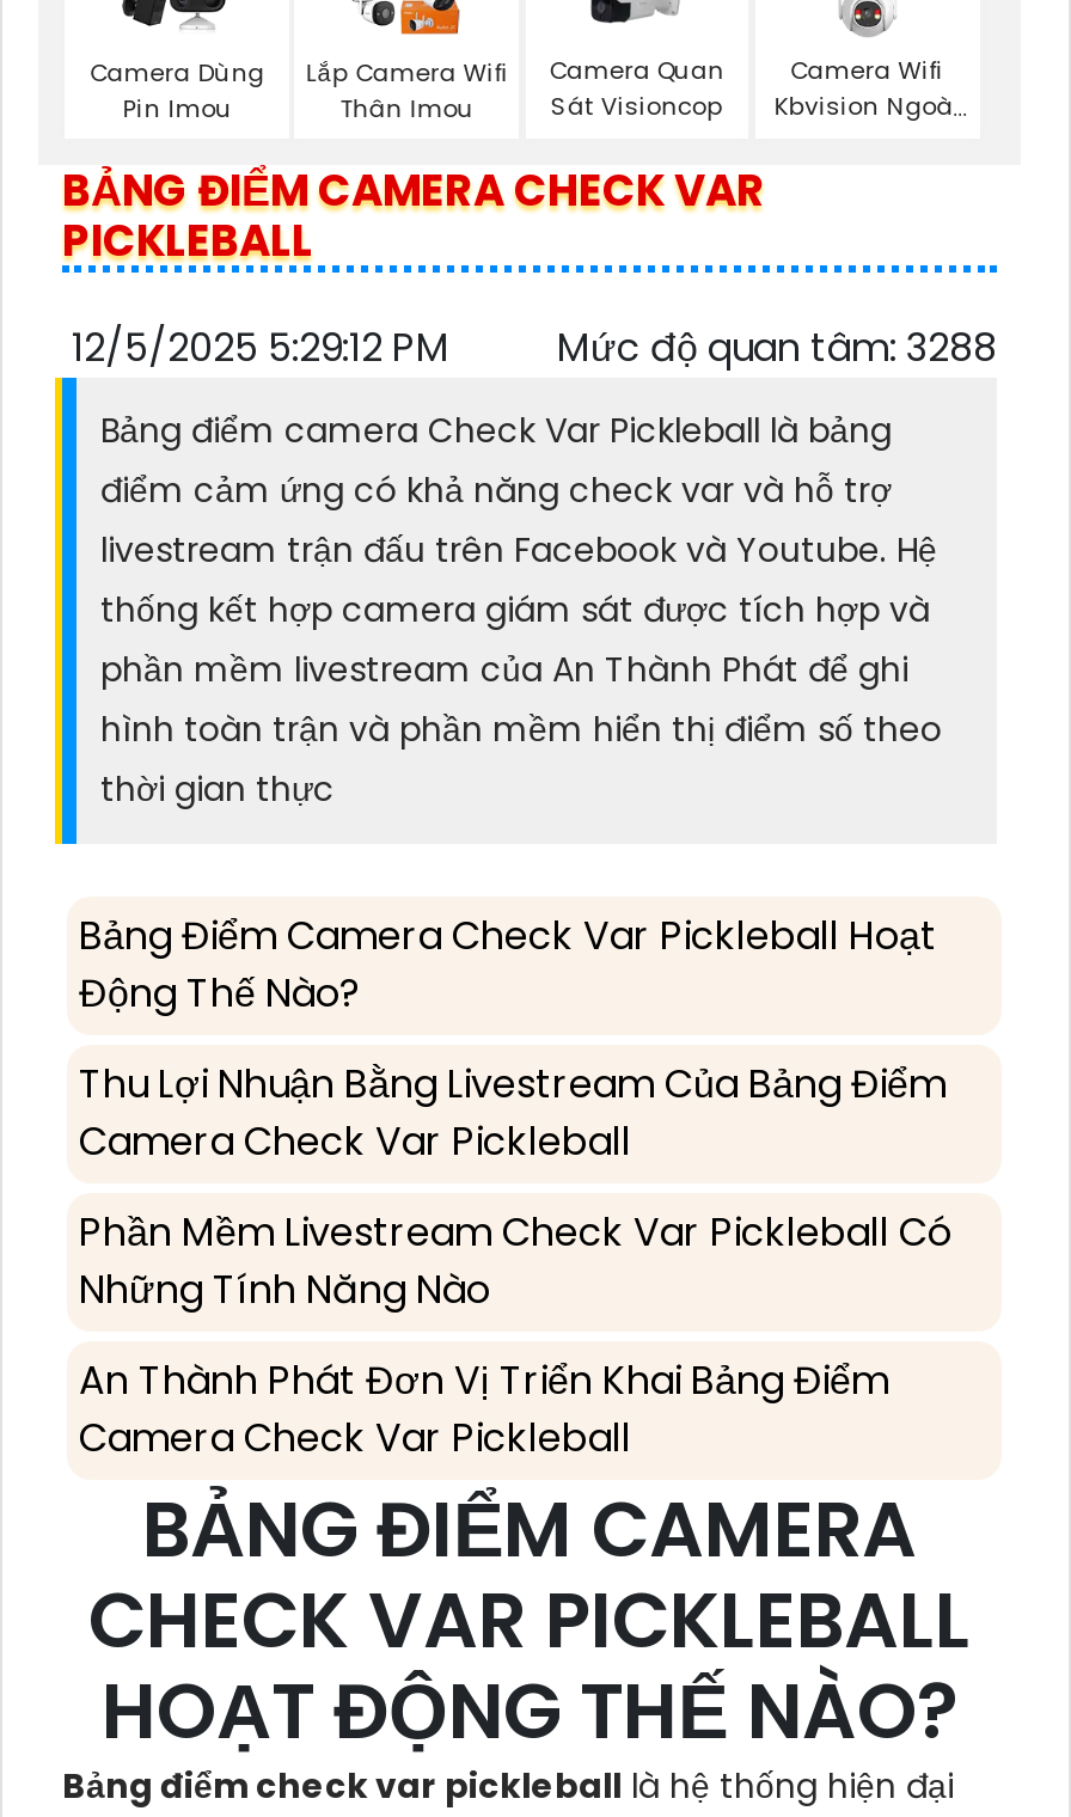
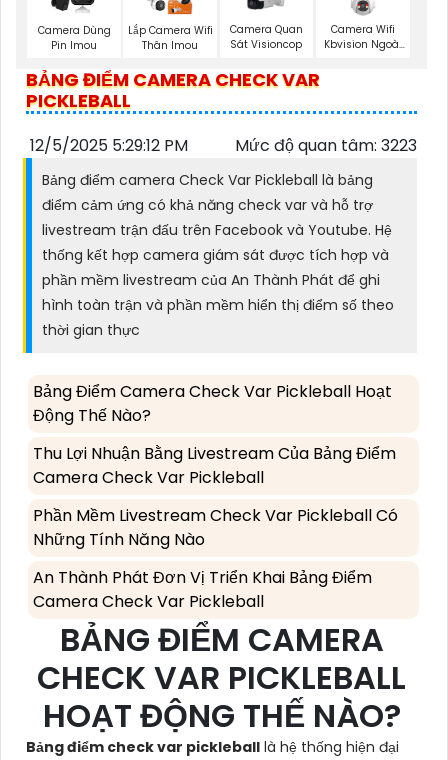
[557,320,997,375] Mức độ quan tâm: 3288 -> [235,134,417,157] Mức độ quan tâm: 3223

